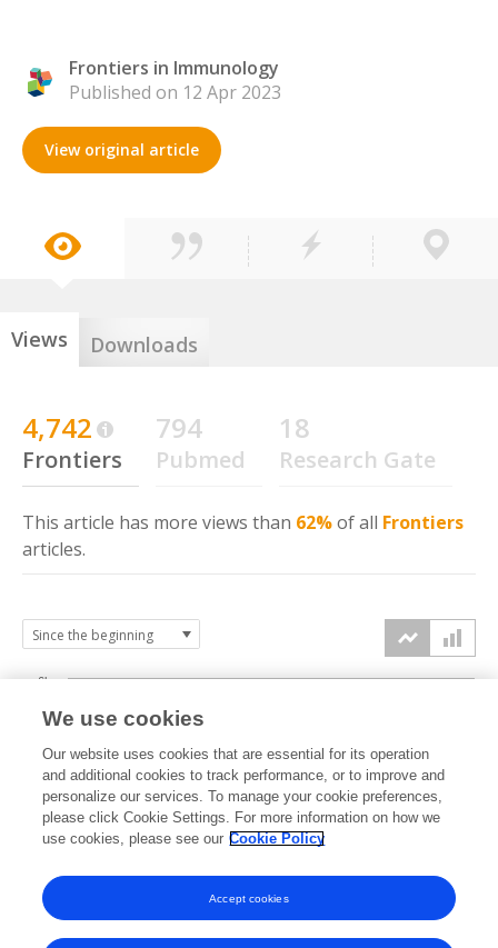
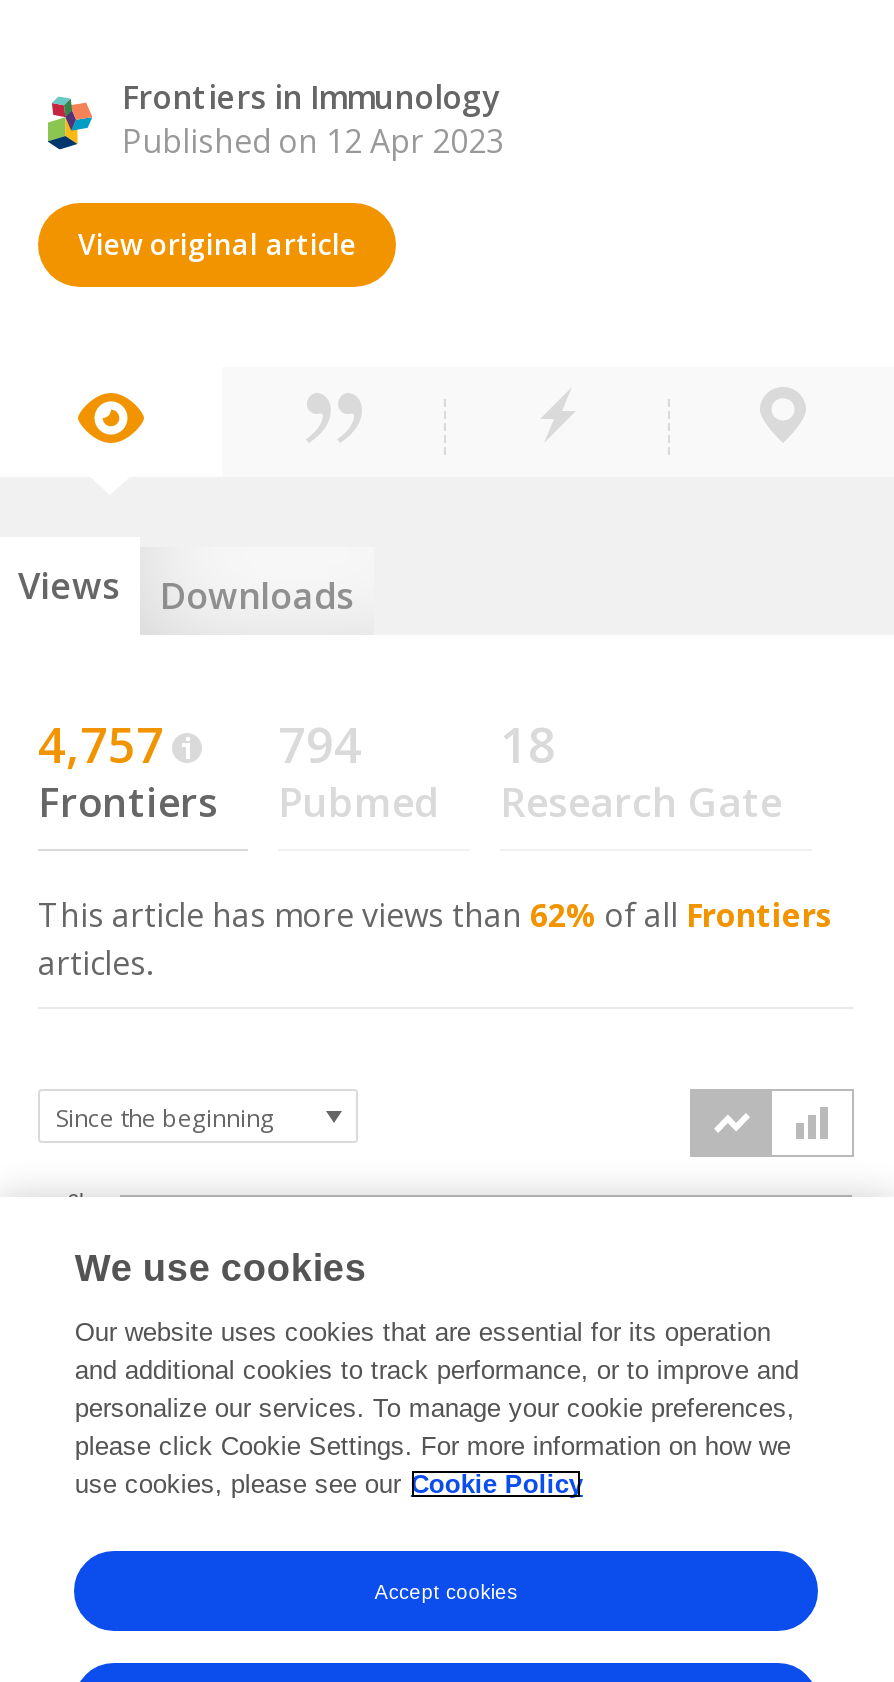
[22,409,92,446] 4,742 -> [38,711,164,777] 4,757

